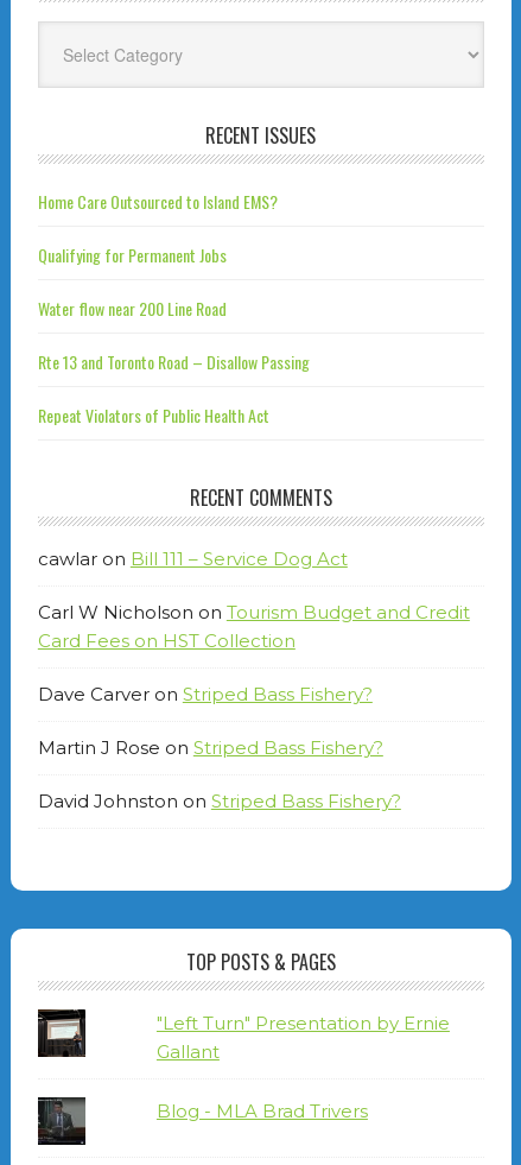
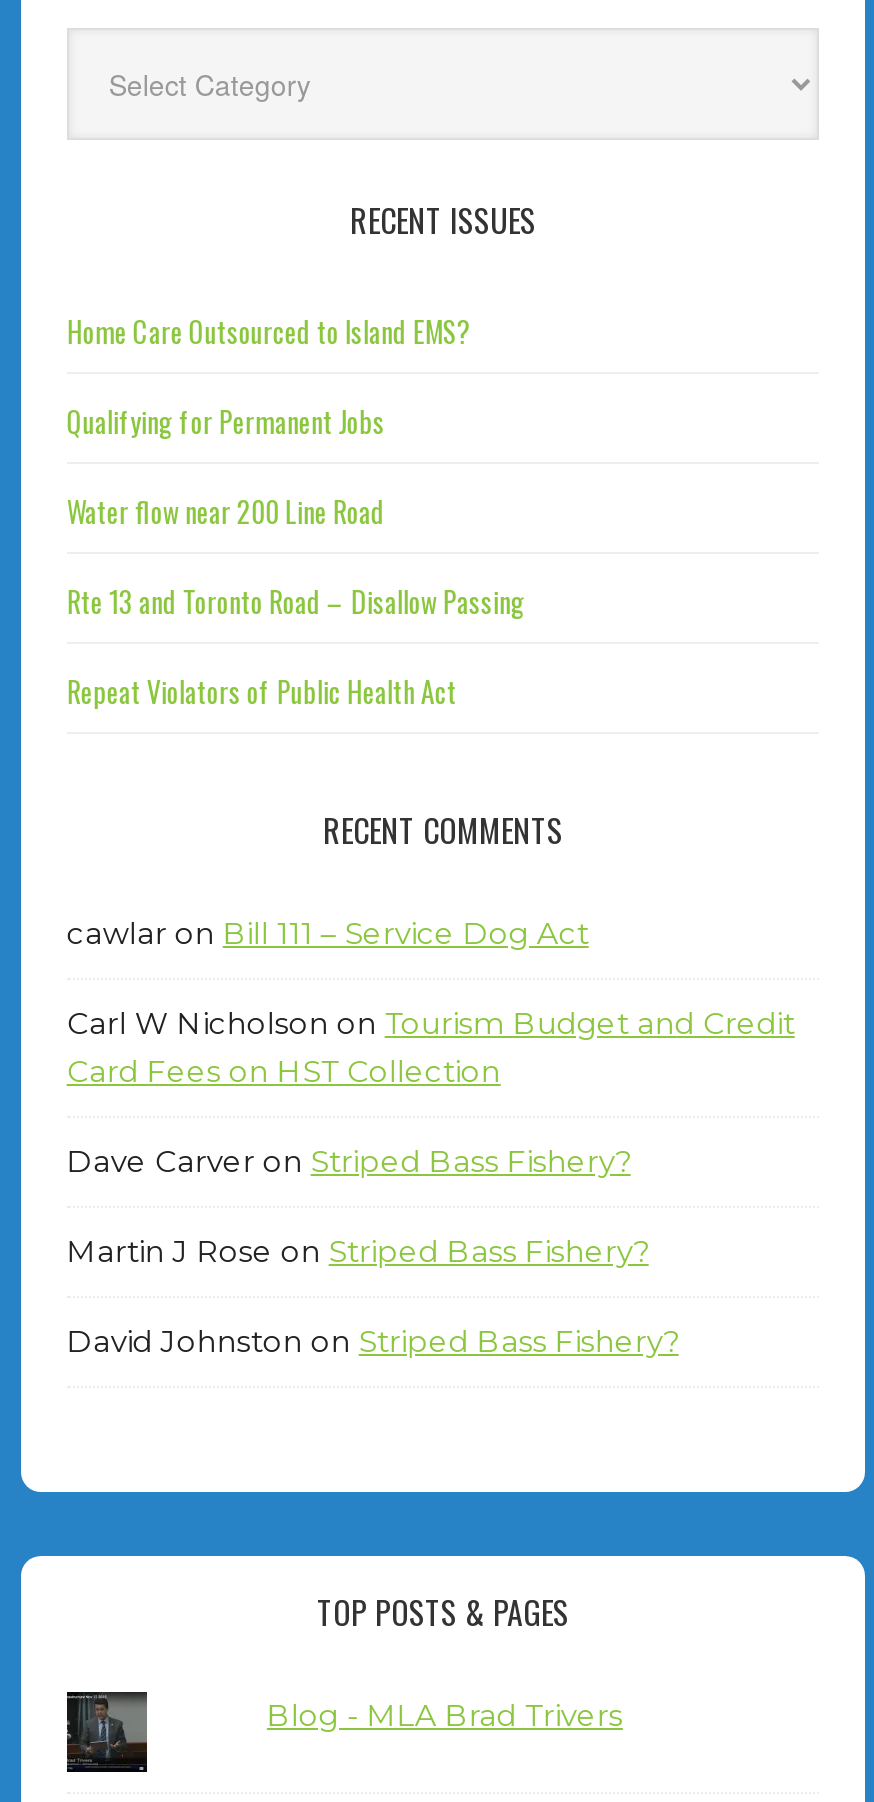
[38,1009,87,1057] [image] -> none
[157,1012,450,1063] "Left Turn" Presentation by Ernie | Gallant -> none

